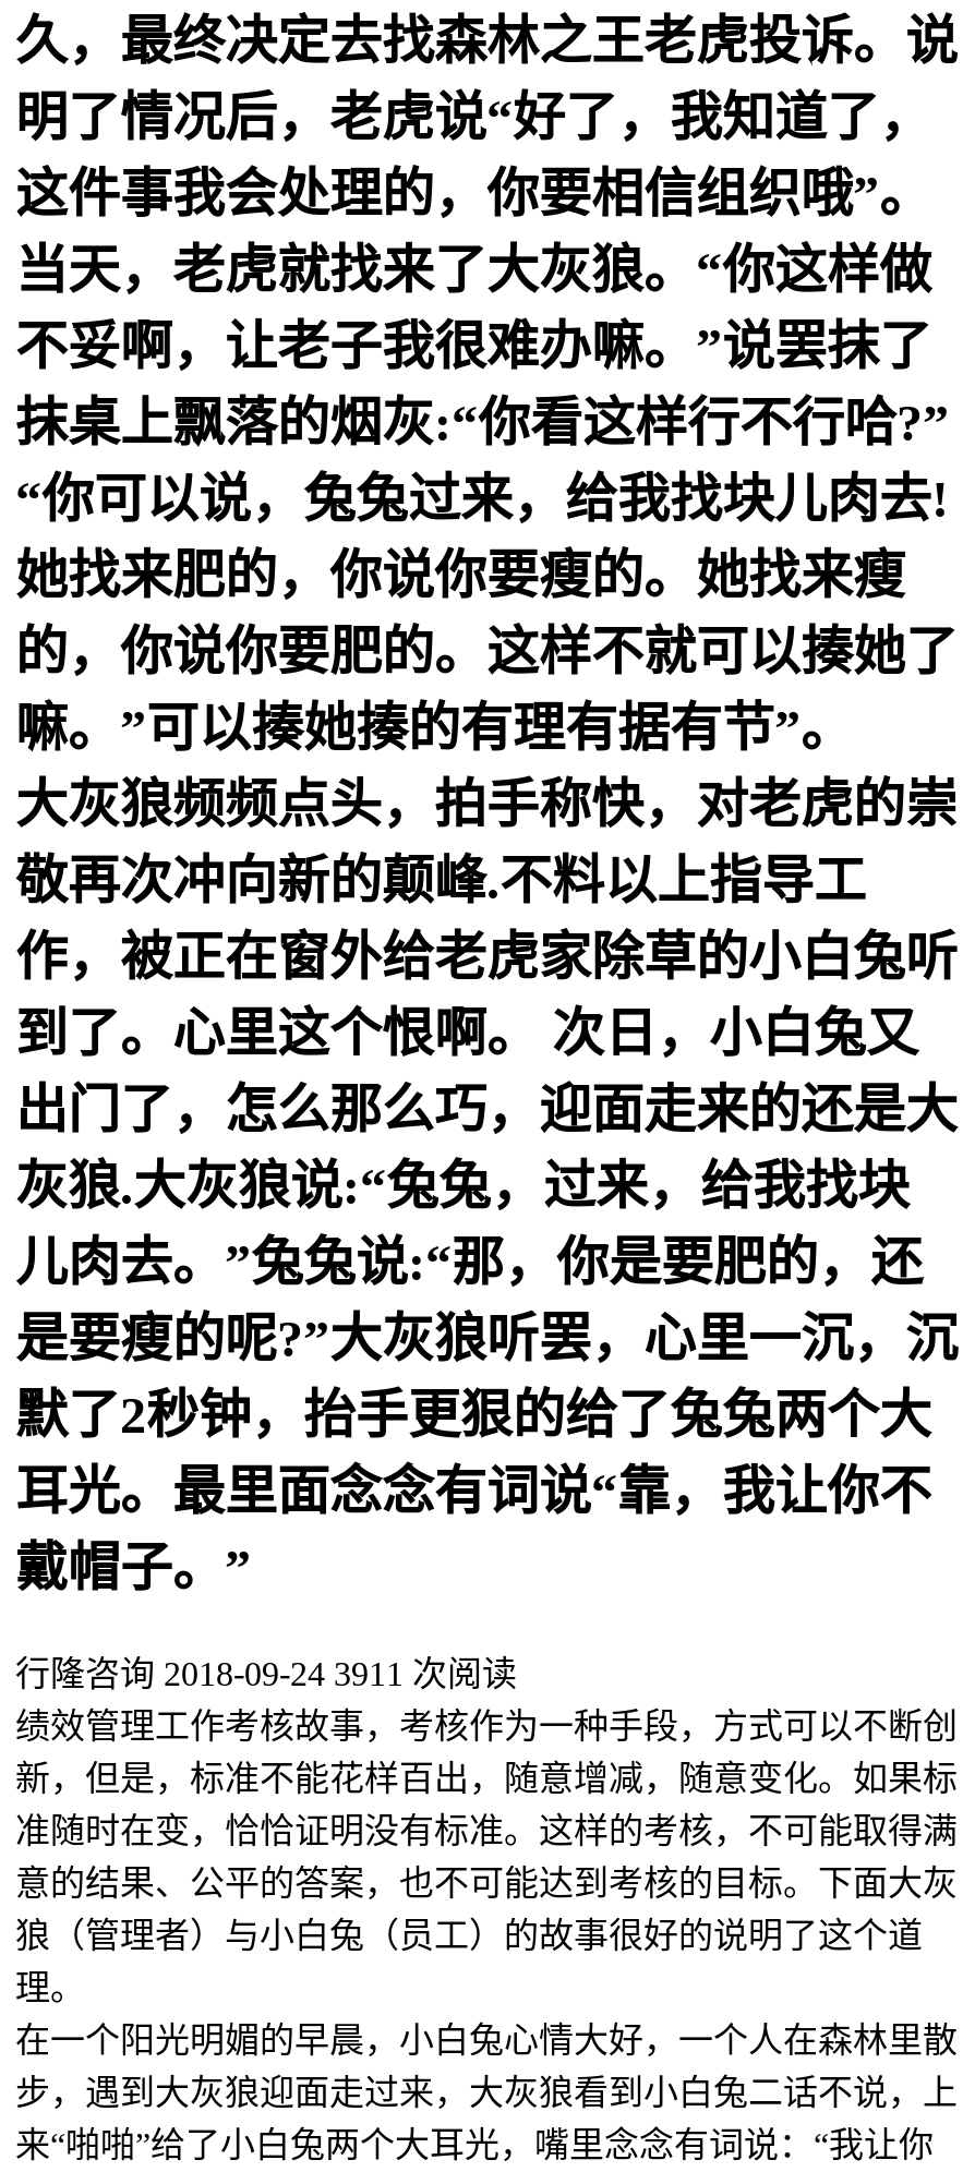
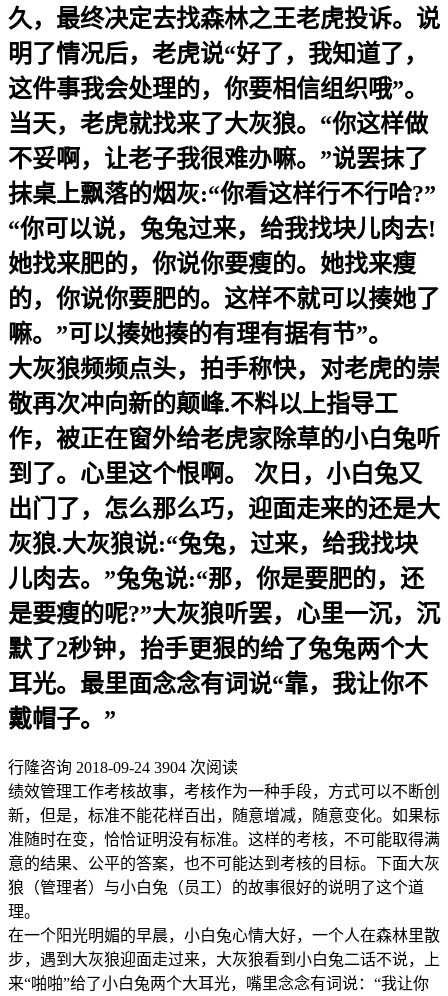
[15,1655,517,1692] 行隆咨询 2018-09-24 3911 次阅读 -> [8,759,238,776] 行隆咨询 2018-09-24 3904 次阅读

